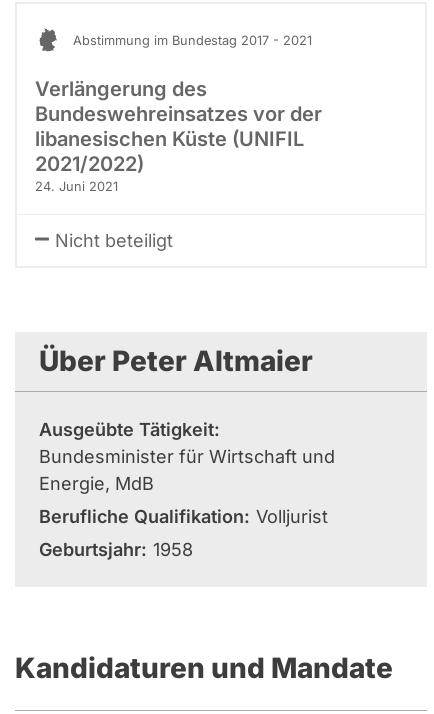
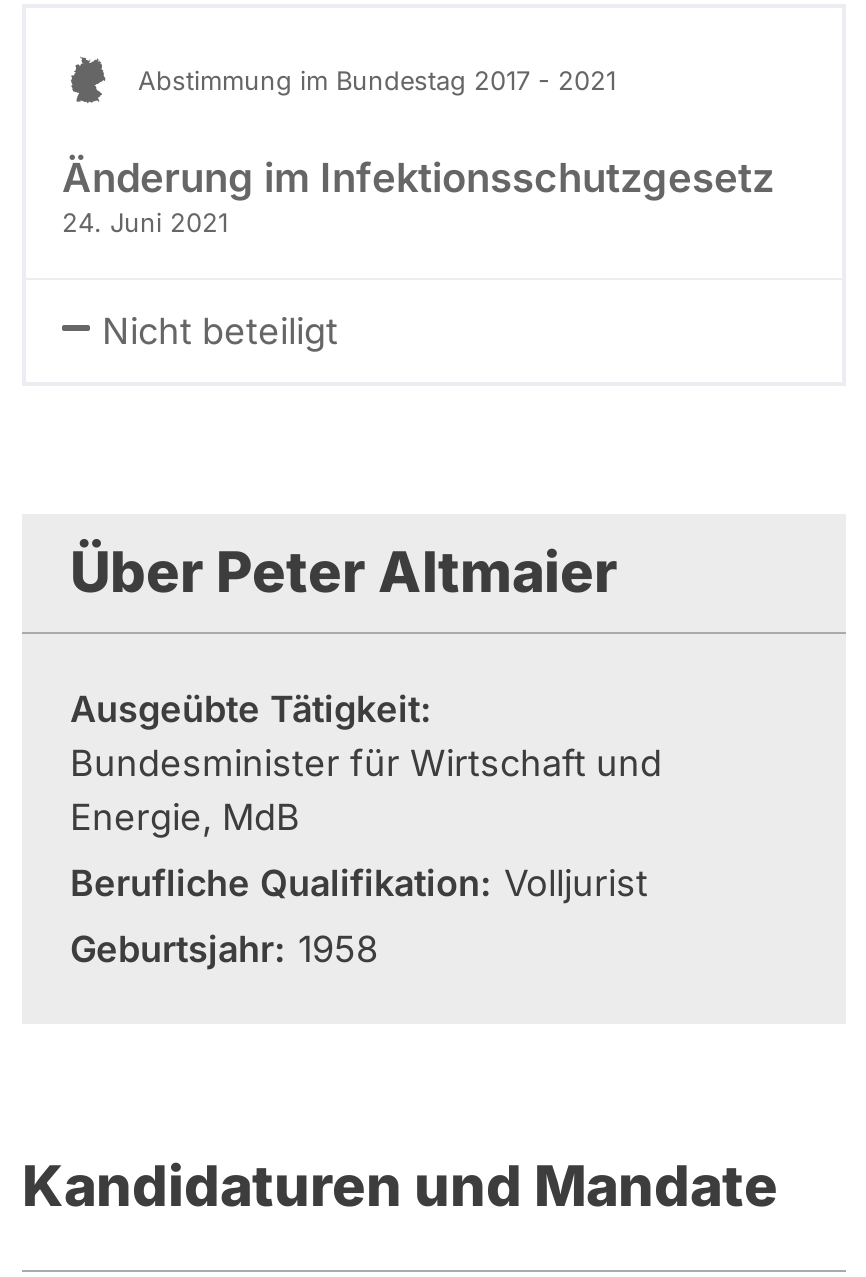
[35,77,322,176] Verlängerung des | Bundeswehreinsatzes vor der | libanesischen Küste (UNIFIL | 2021/2022) -> [62,154,774,202] Änderung im Infektionsschutzgesetz

